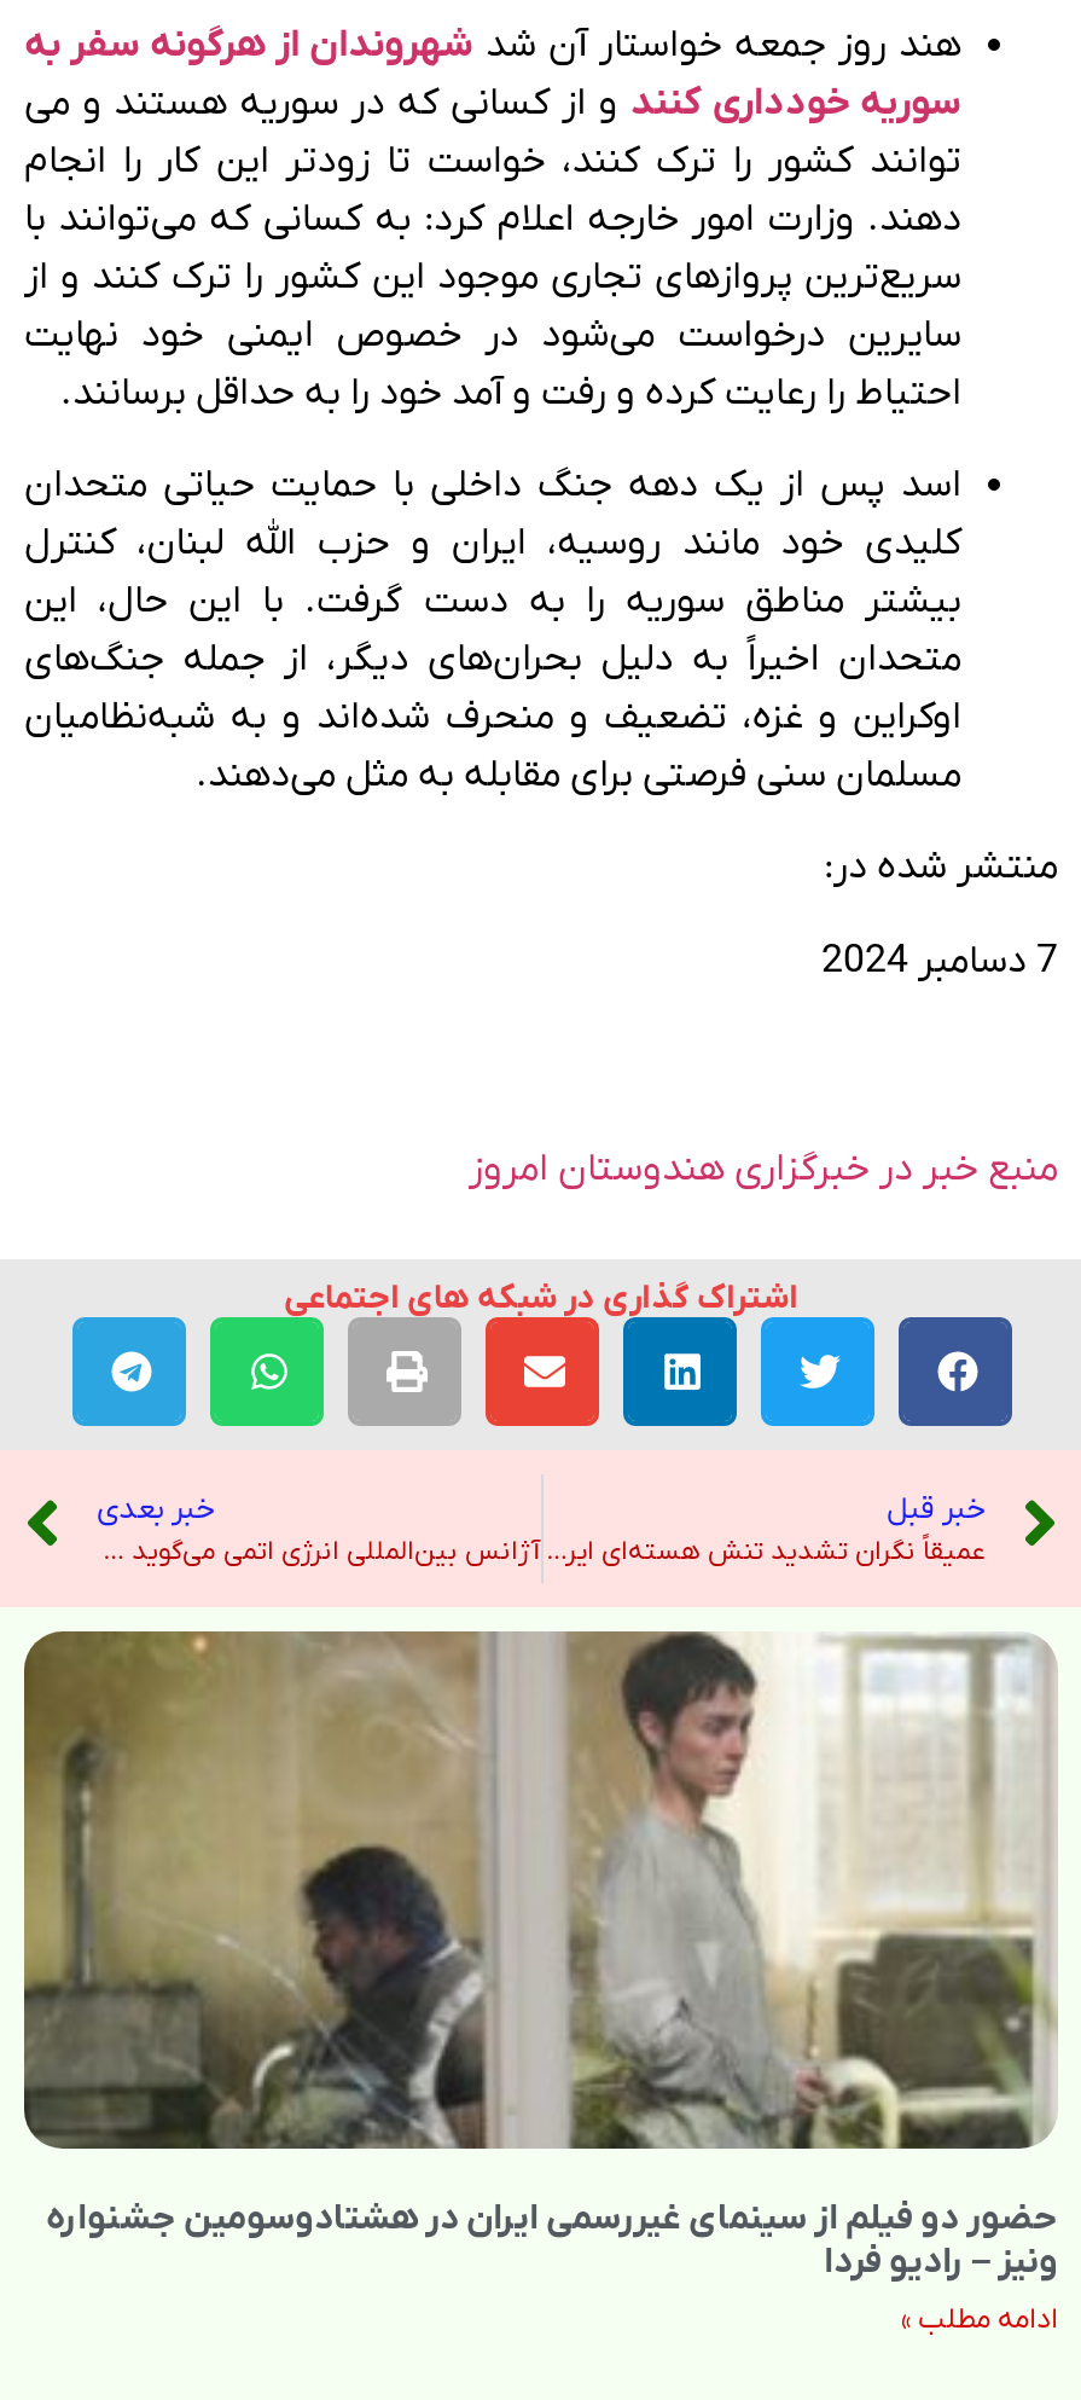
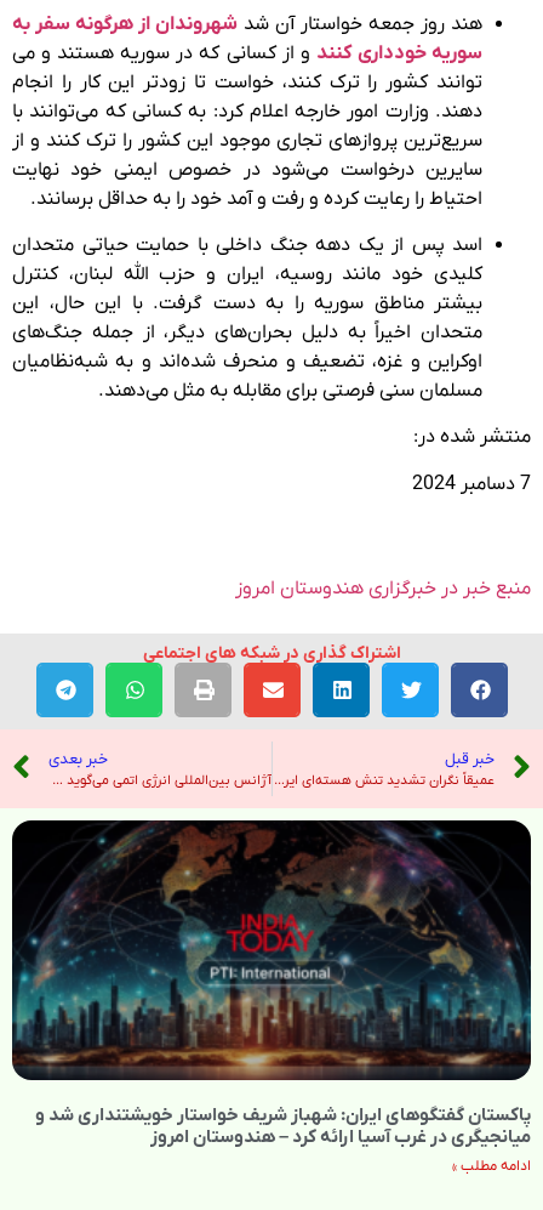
[22,1629,1058,2285] [image] | حضور دو فیلم از سینمای غیررسمی ایران در هشتادوسومین جشنواره | ونیز – رادیو فردا -> [11,819,532,1149] [image] | پاکستان گفتگوهای ایران: شهباز شریف خواستار خویشتنداری شد و | میانجیگری در غرب آسیا ارائه کرد – هندوستان امروز

